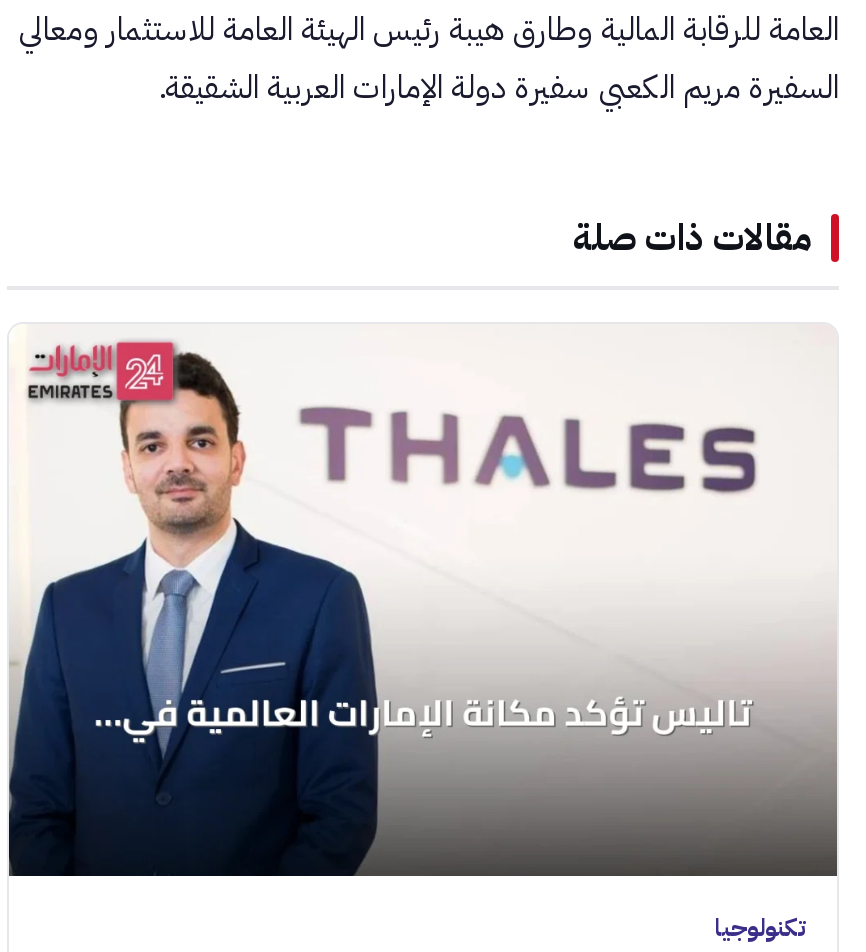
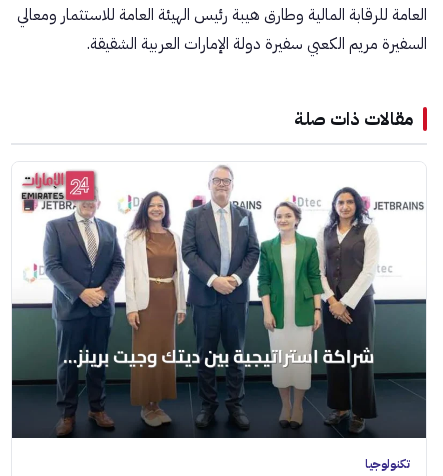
[9,332,839,876] [image] -> [11,165,427,438] [image]

